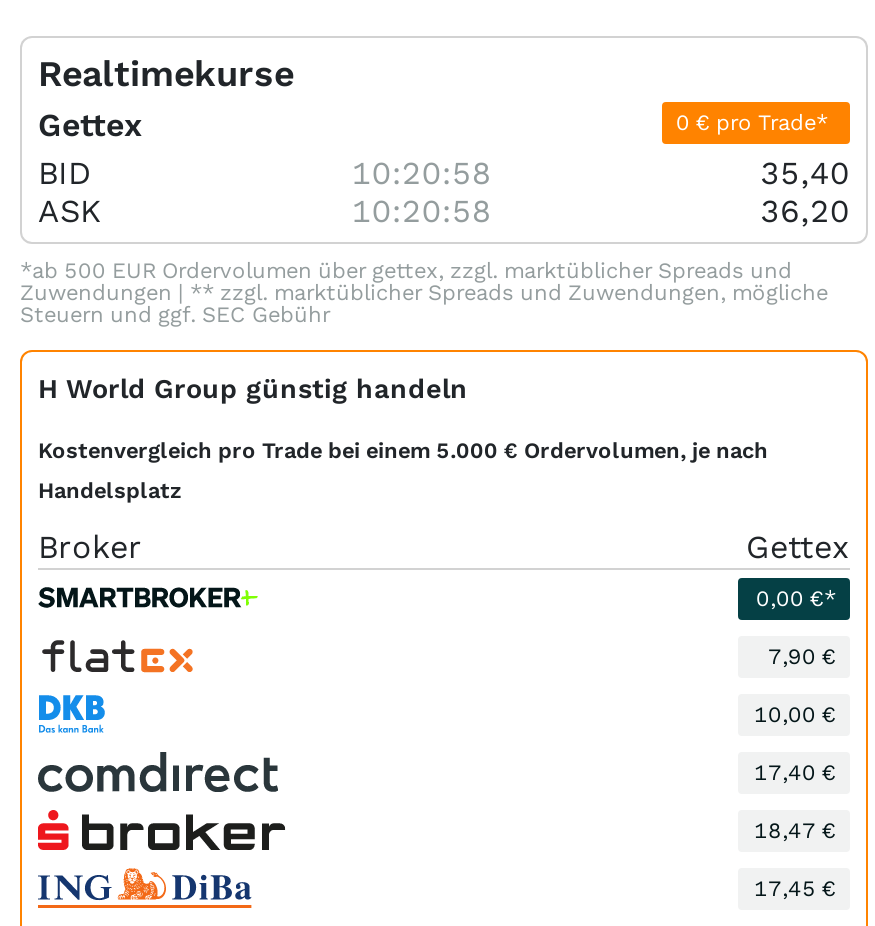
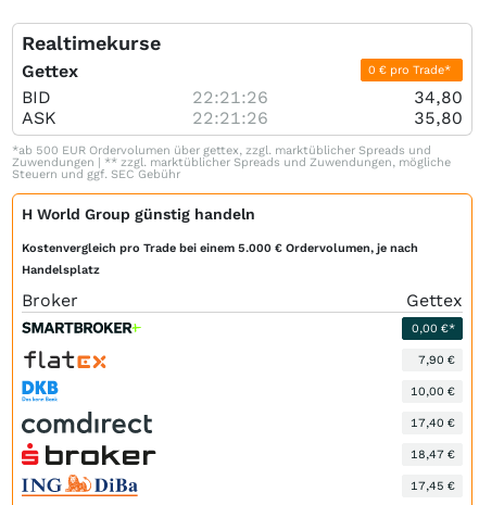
[352,154,492,192] 10:20:58 -> [192,87,268,108] 22:21:26
[760,154,850,192] 35,40 -> [414,87,463,108] 34,80
[352,193,492,231] 10:20:58 -> [192,108,268,128] 22:21:26
[760,193,850,231] 36,20 -> [414,108,463,128] 35,80

